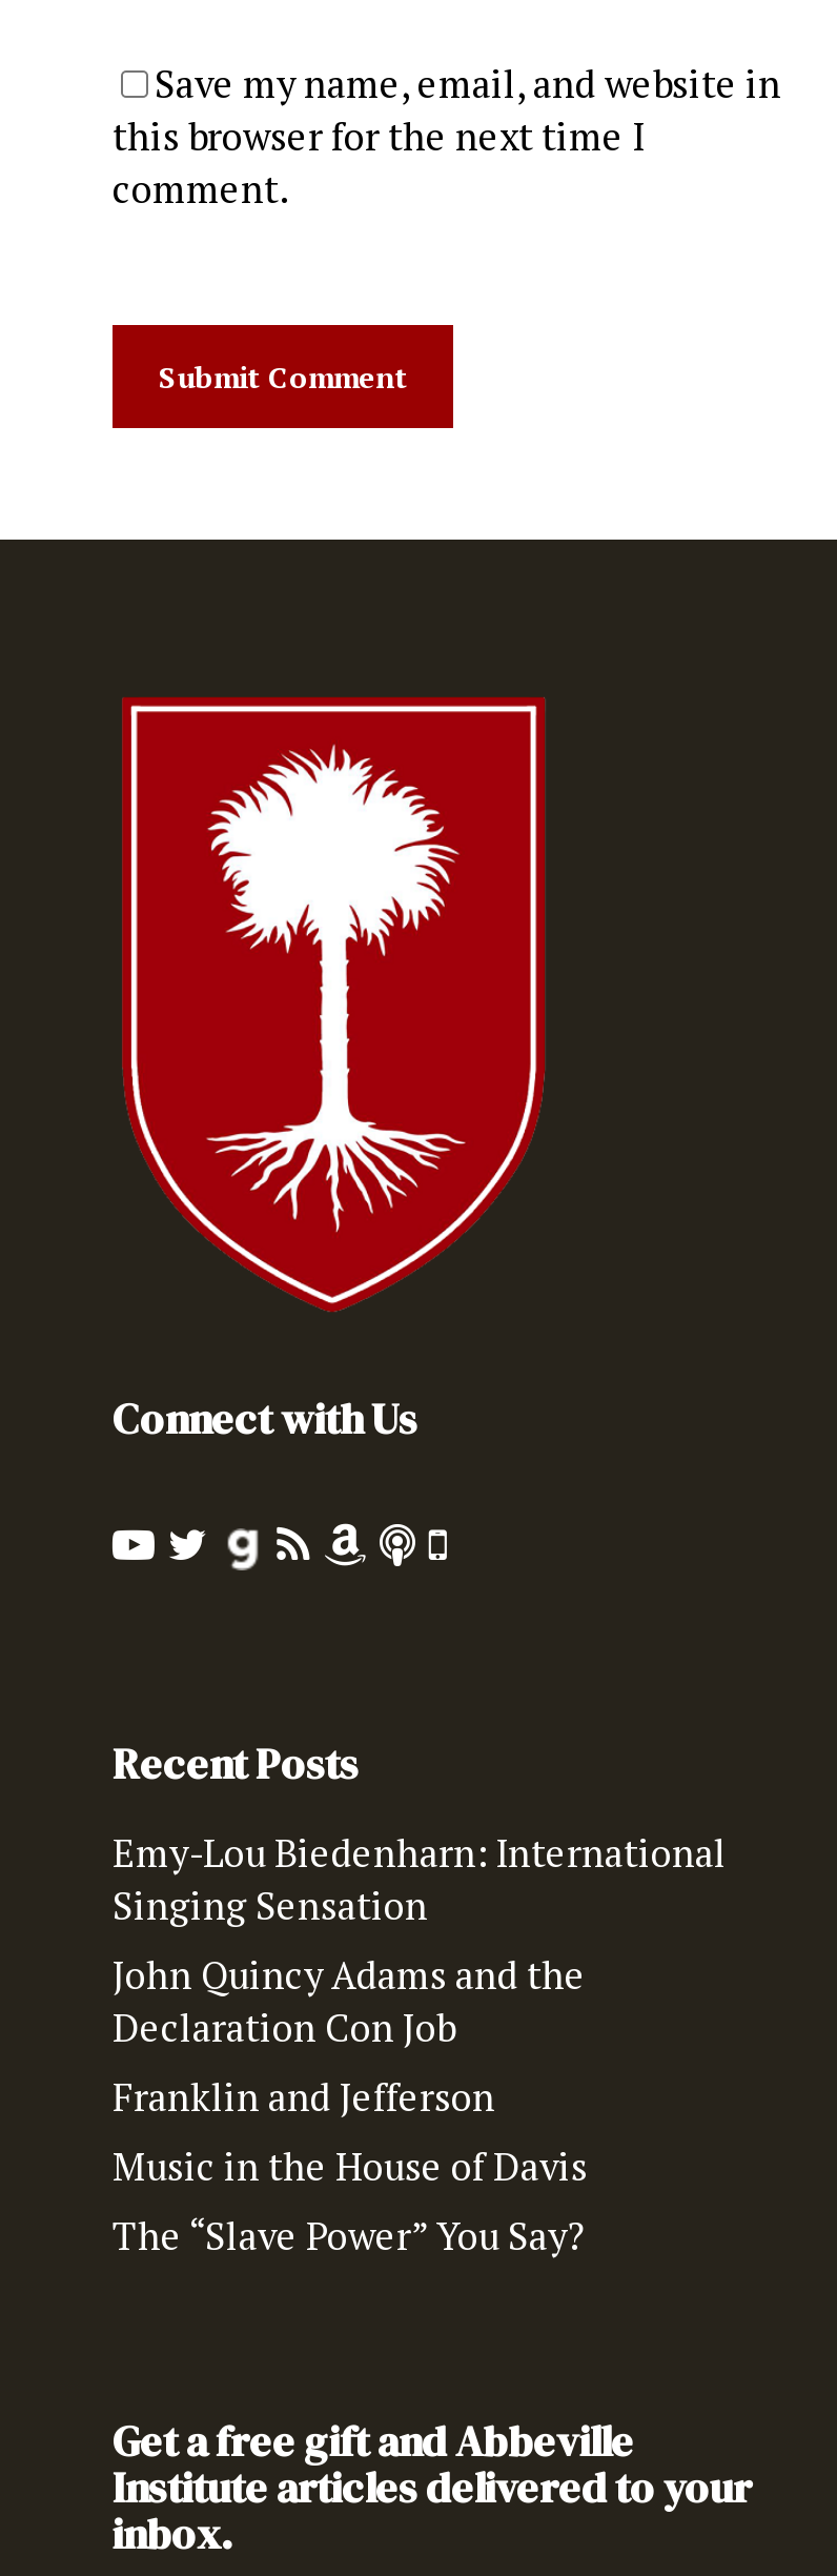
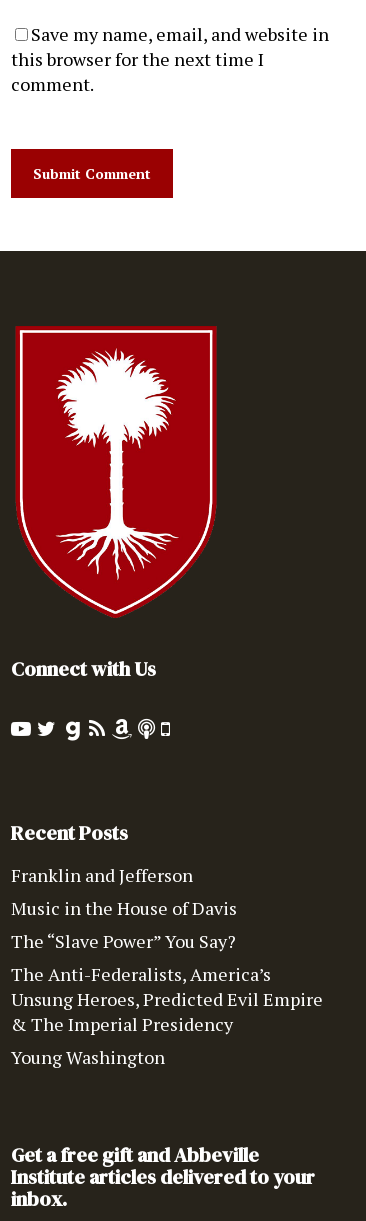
[113,1827,727,2053] Emy-Lou Biedenharn: International | Singing Sensation | John Quincy Adams and the | Declaration Con Job -> none
moved [113,2072,588,2261] -> [11,863,237,953]: Franklin and Jefferson | Music in the House of Davis | The “Slave Power” You Say?
none -> [11,962,323,1069] The Anti-Federalists, America’s | Unsung Heroes, Predicted Evil Empire | & The Imperial Presidency | Young Washington

